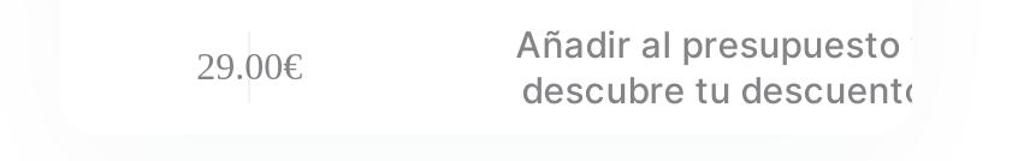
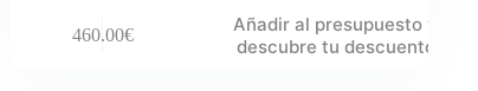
[196,47,302,88] 29.00€ -> [72,25,133,45] 460.00€

